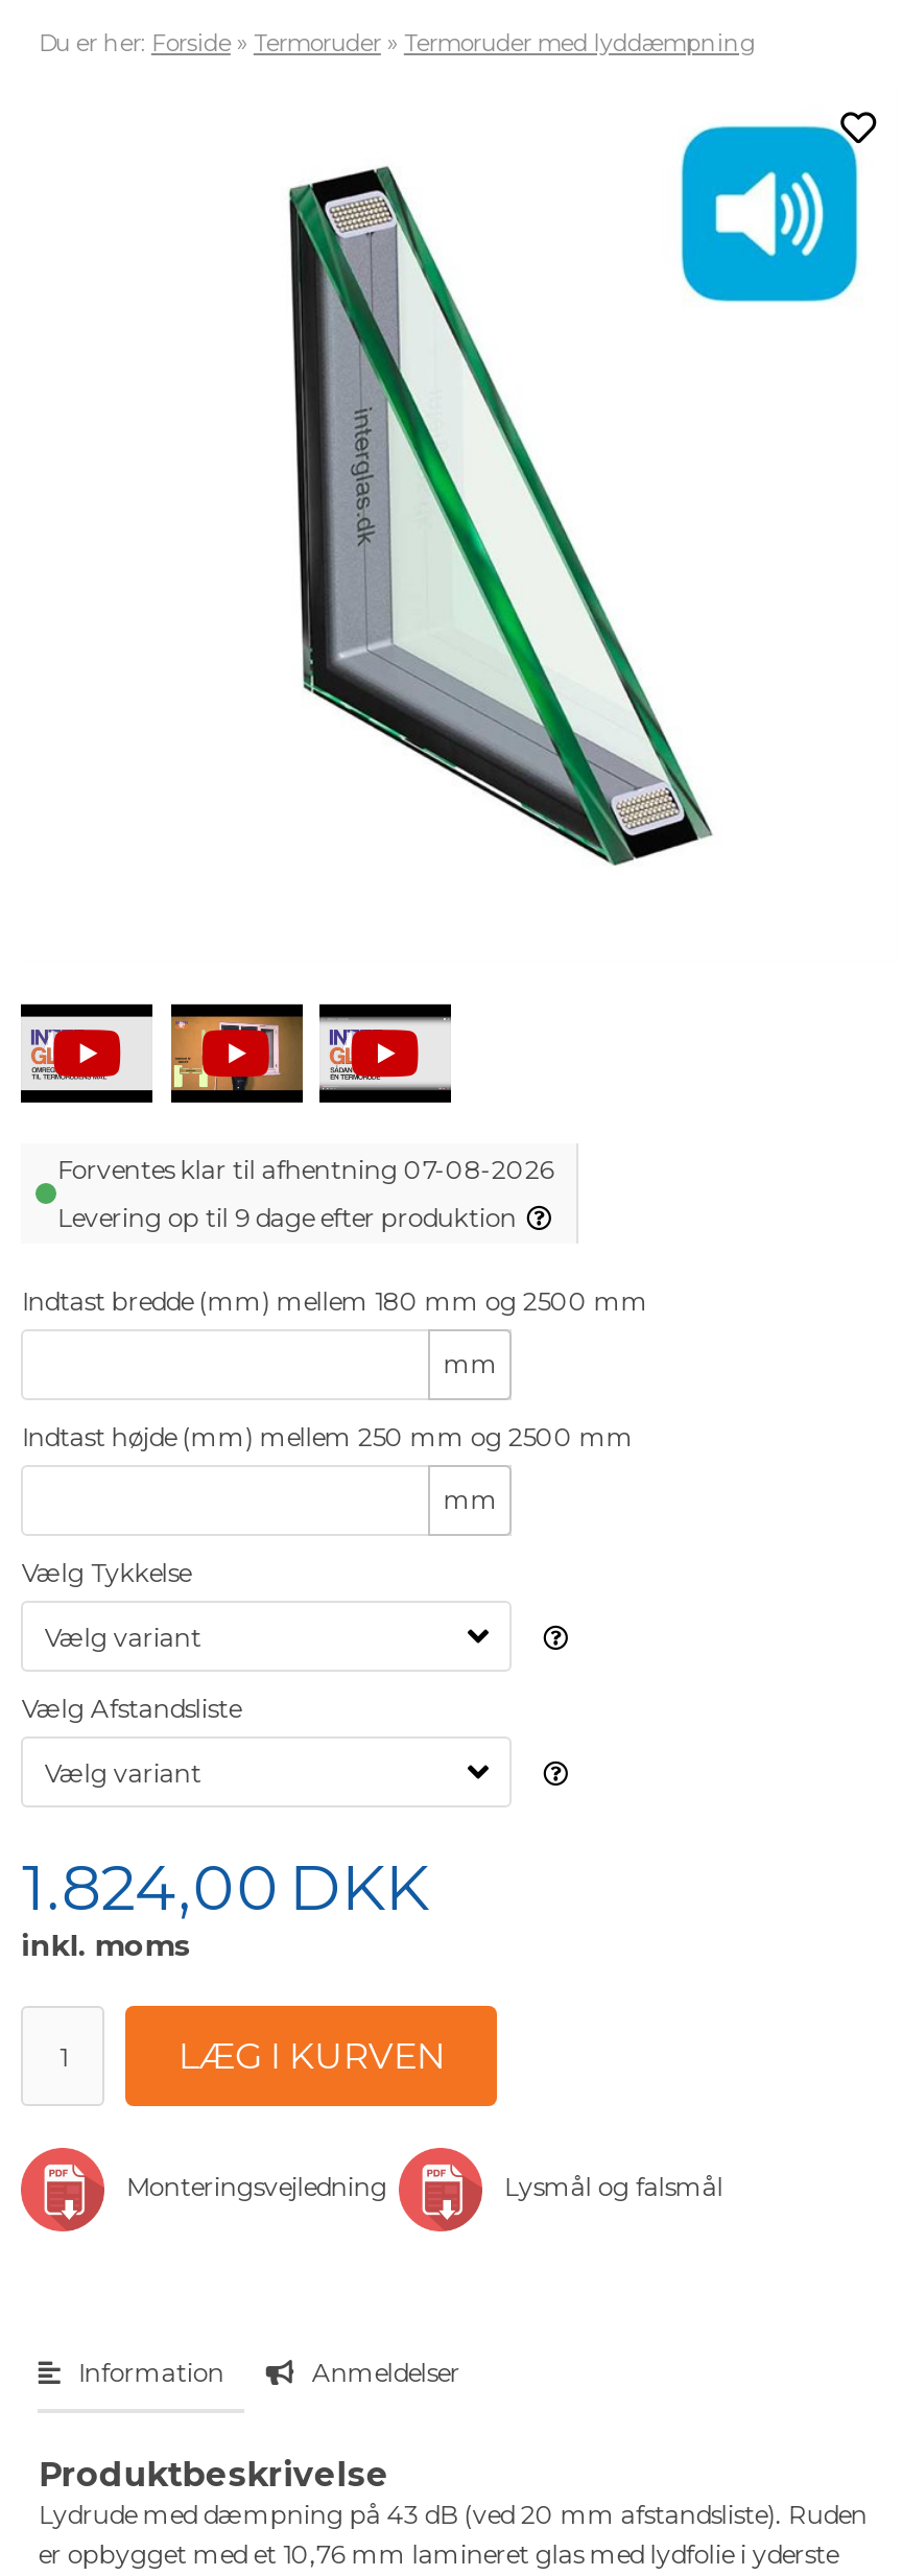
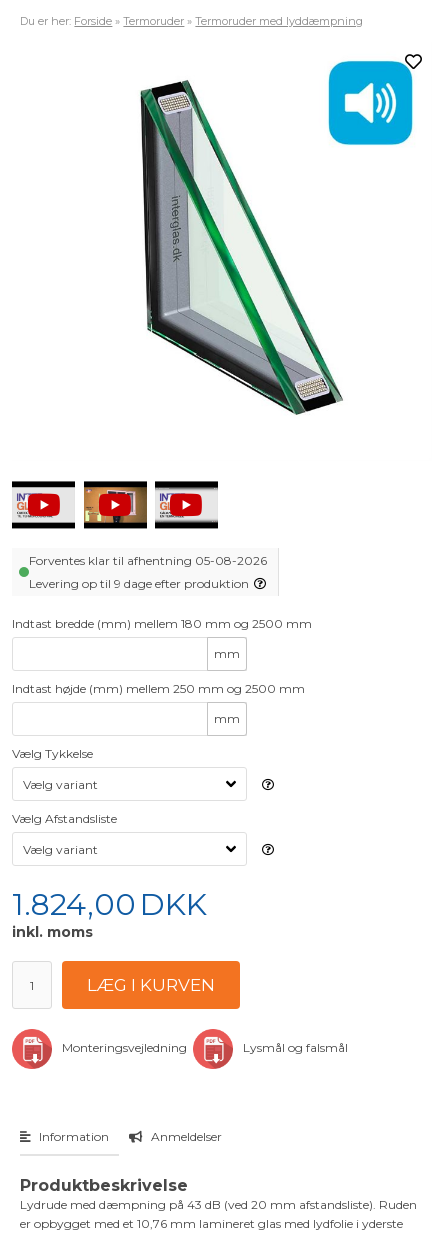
[57,1155,554,1186] Forventes klar til afhentning 07-08-2026 -> [29,553,267,568] Forventes klar til afhentning 05-08-2026

